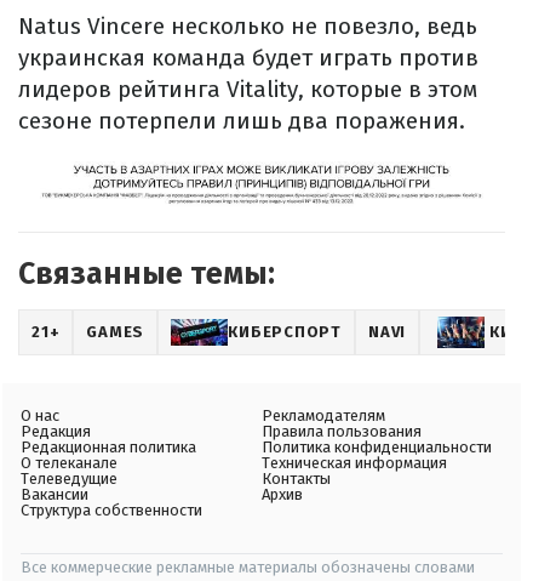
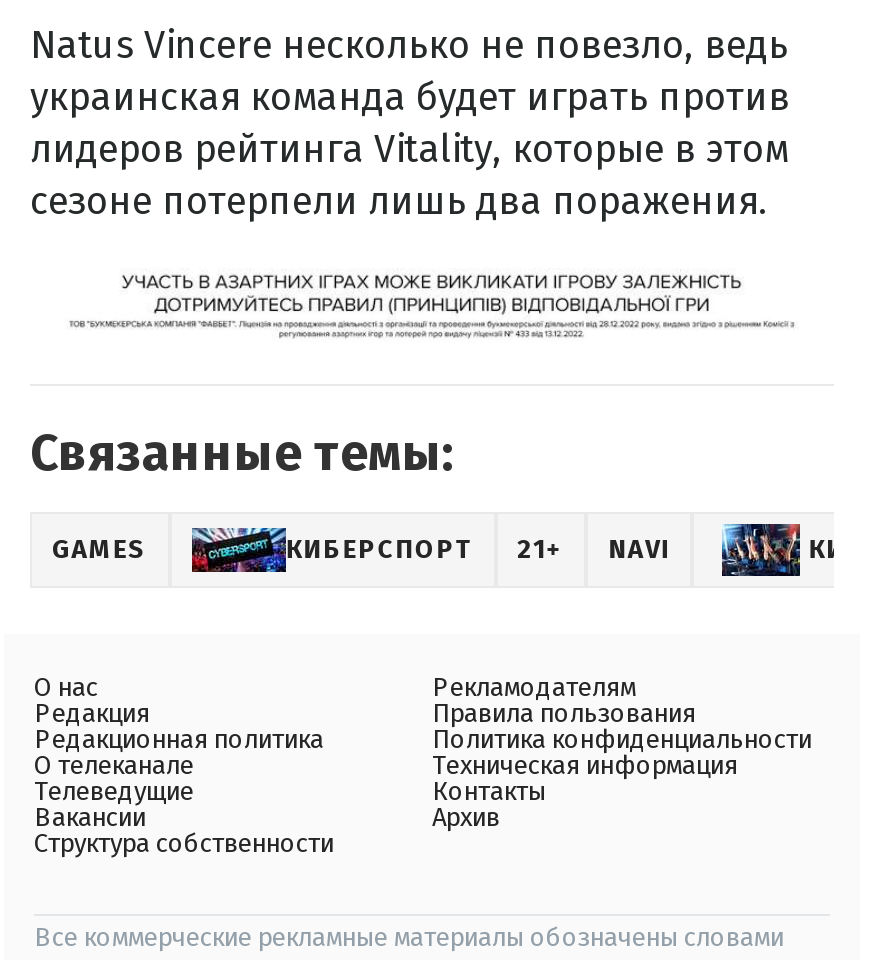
[31,323,60,341] 21+ -> none
none -> [517,535,564,565] 21+

